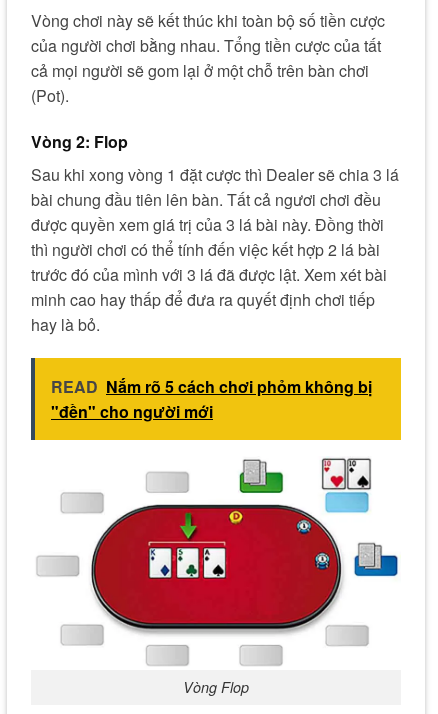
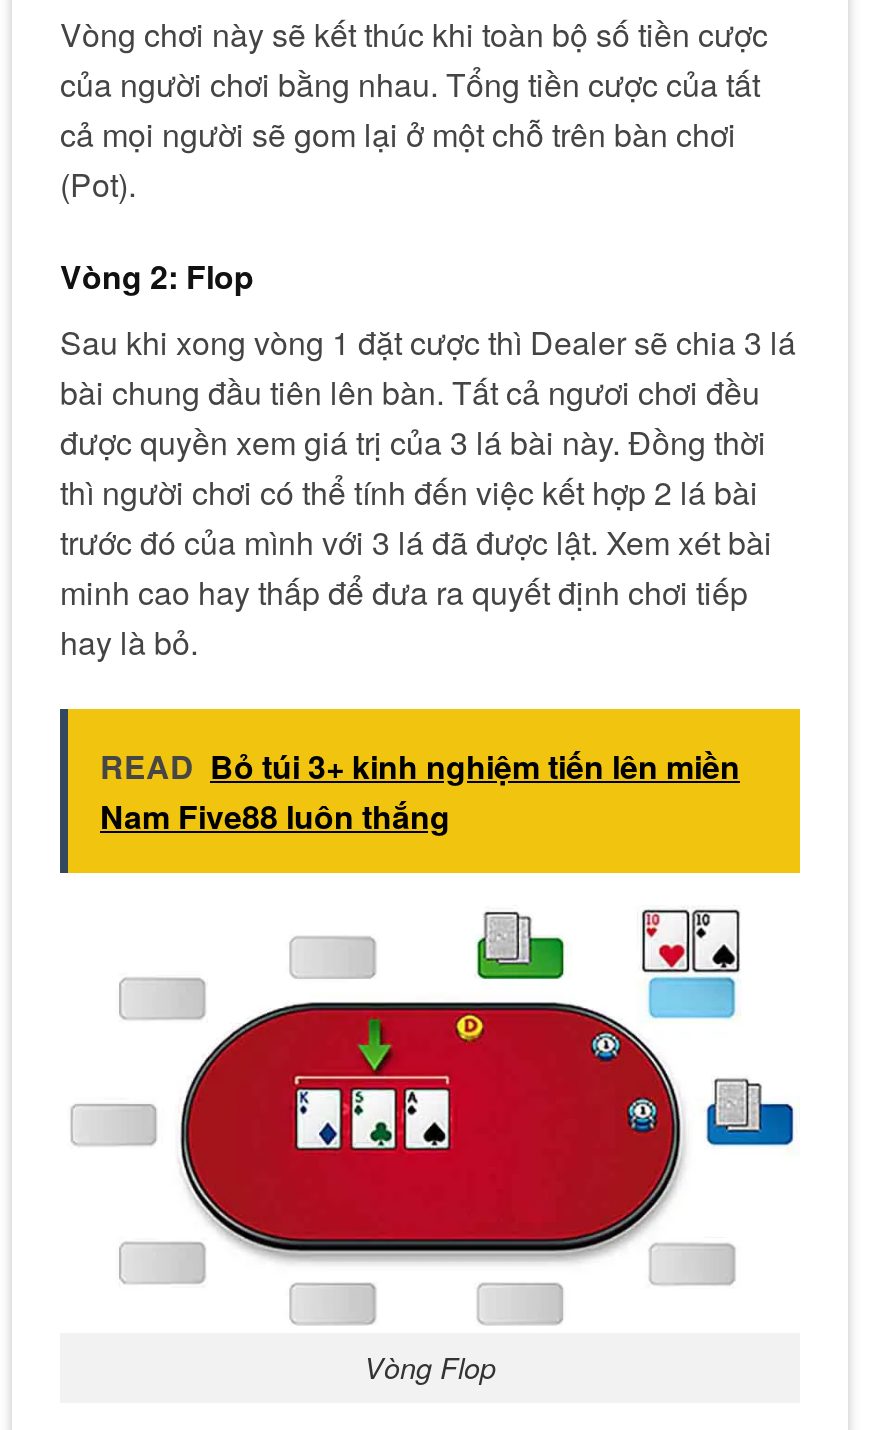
[51,375,372,423] READ Nắm rõ 5 cách chơi phỏm không bị | "đền" cho người mới -> [100,743,740,839] READ Bỏ túi 3+ kinh nghiệm tiến lên miền | Nam Five88 luôn thắng

